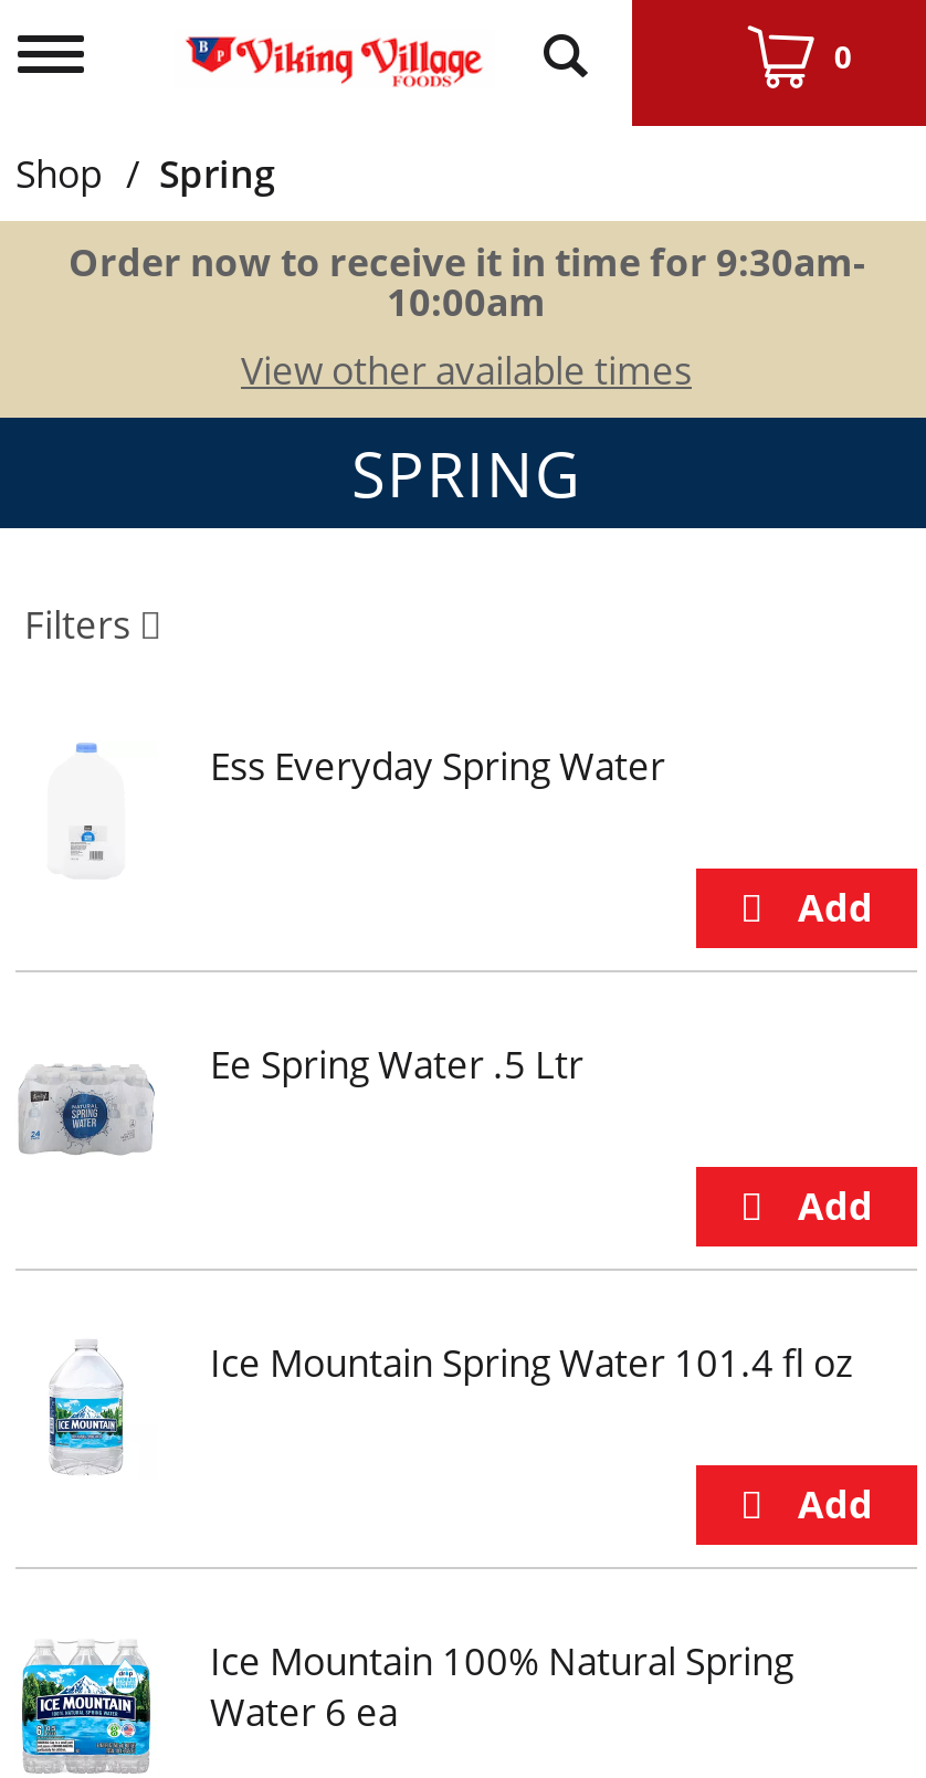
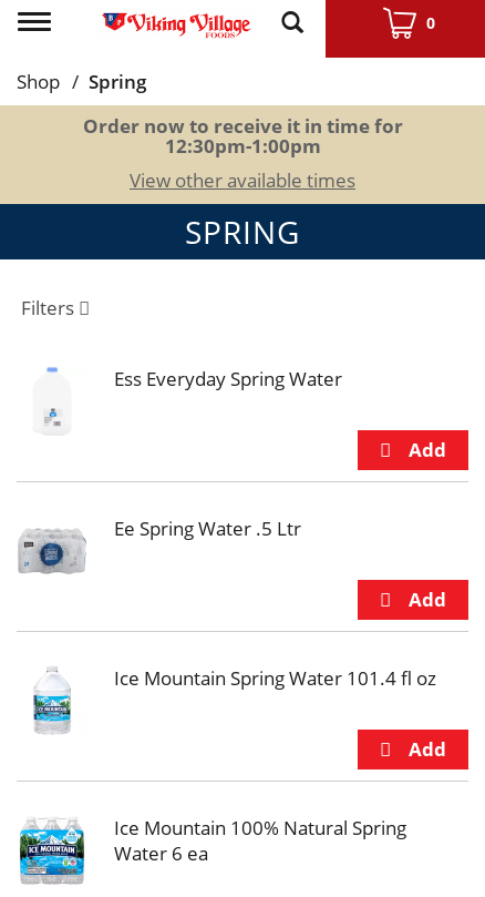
[69,236,864,327] Order now to receive it in time for 9:30am- | 10:00am -> [82,113,403,159] Order now to receive it in time for | 12:30pm-1:00pm

